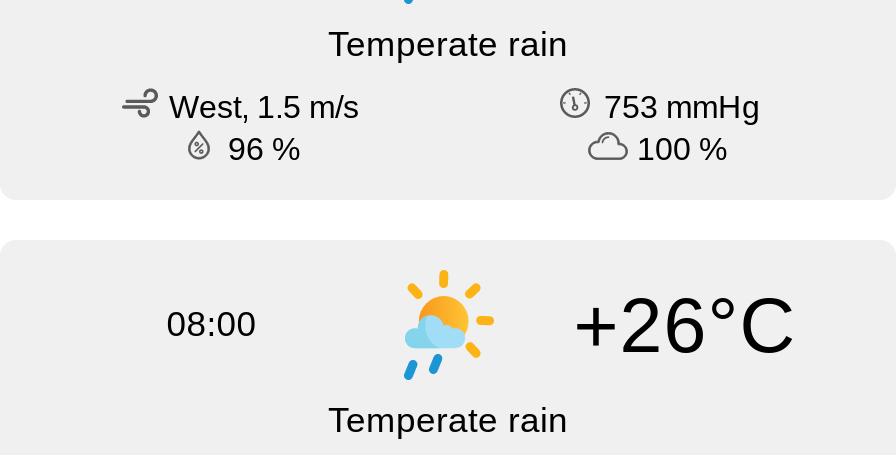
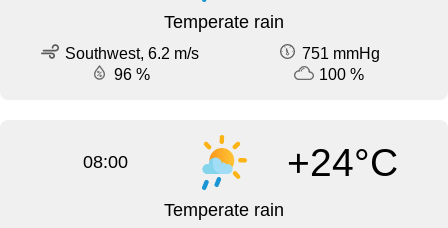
[169,91,359,125] West, 1.5 m/s -> [65,45,199,62] Southwest, 6.2 m/s
[604,91,760,125] 753 mmHg -> [302,45,380,62] 751 mmHg
[574,282,796,368] +26°C -> [287,141,398,184] +24°C

